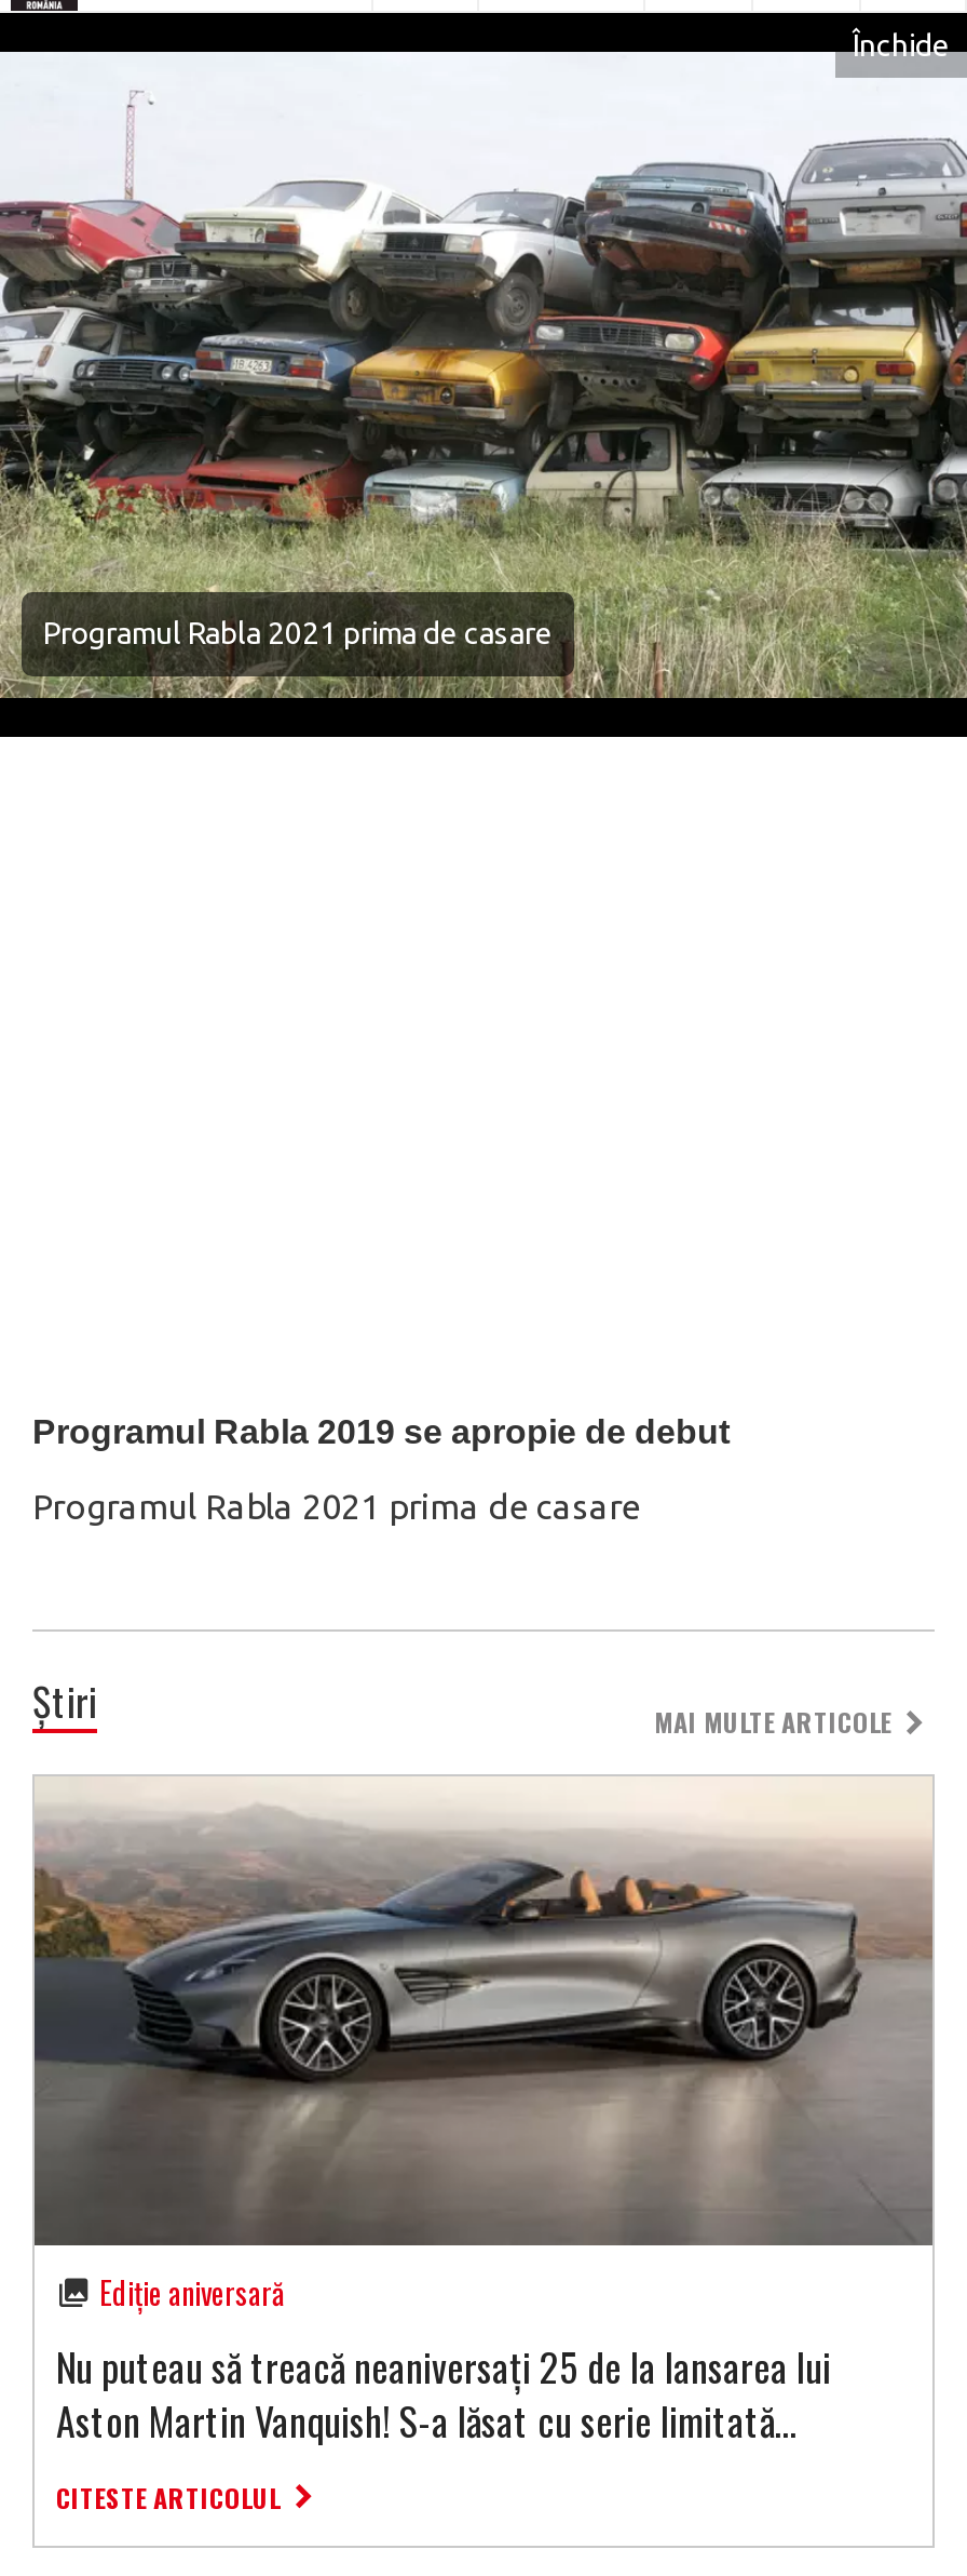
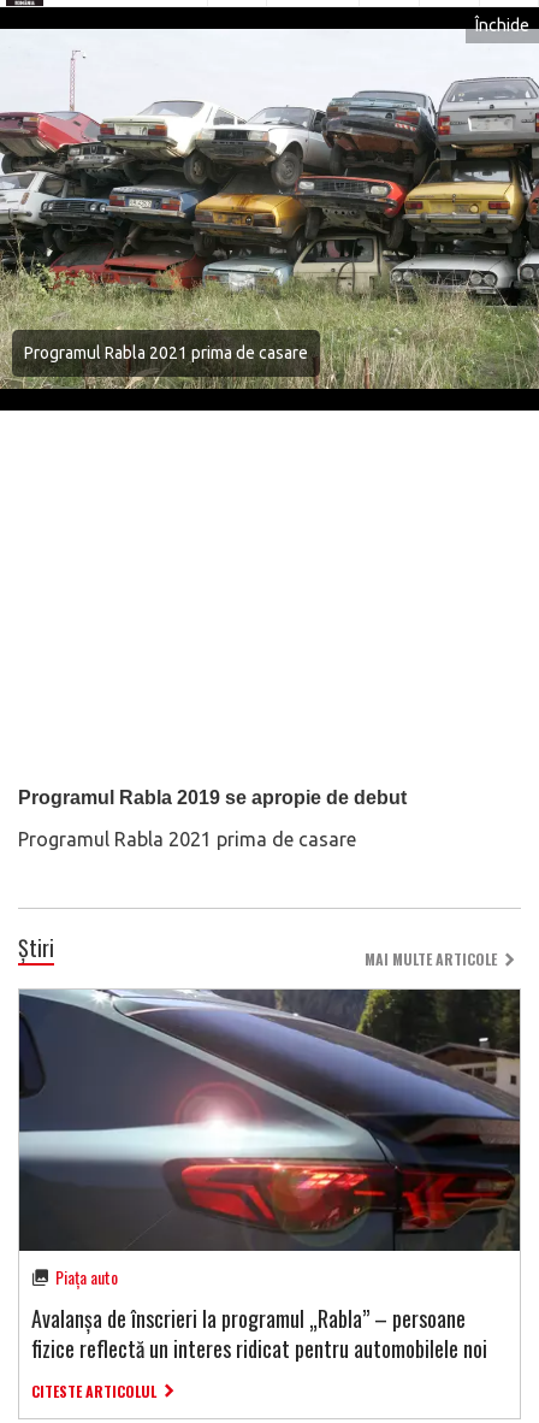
[32,1776,935,2448] [image] | Ediție aniversară | Nu puteau să treacă neaniversați 25 de la lansarea lui | Aston Martin Vanquish! S-a lăsat cu serie limitată… -> [18,988,521,1364] [image] | Piața auto | Avalanșa de înscrieri la programul „Rabla” – persoane | fizice reflectă un interes ridicat pentru automobilele noi

